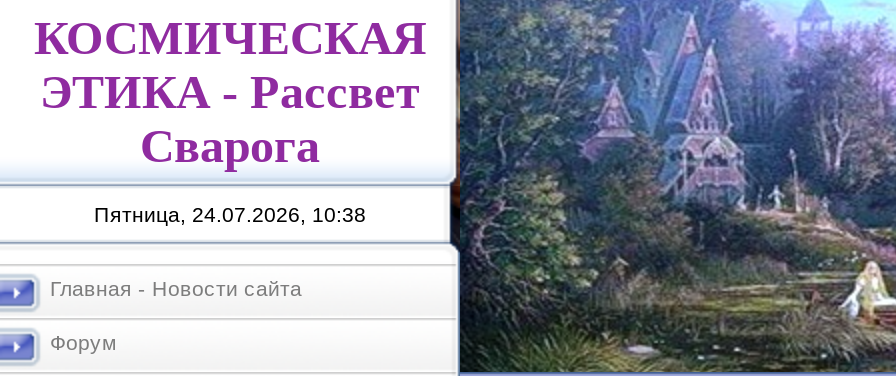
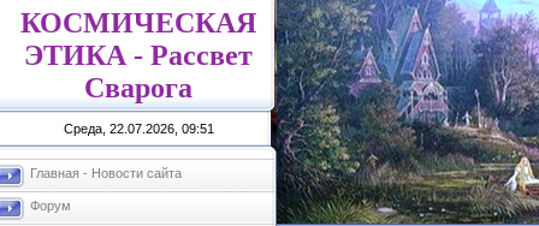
[94,202,366,226] Пятница, 24.07.2026, 10:38 -> [63,121,214,136] Среда, 22.07.2026, 09:51

